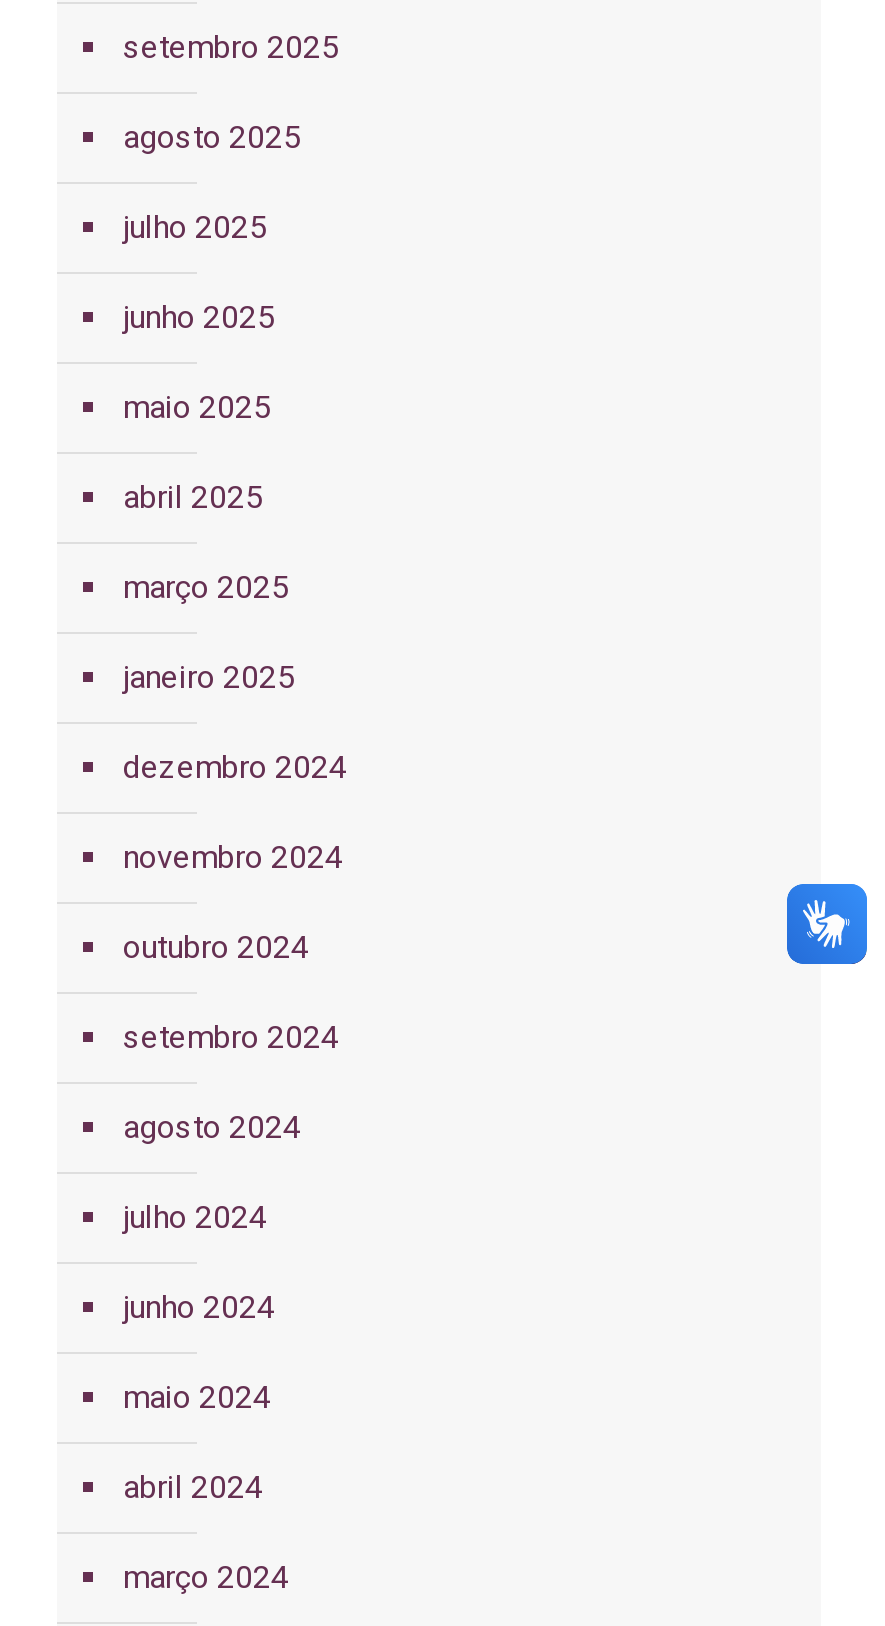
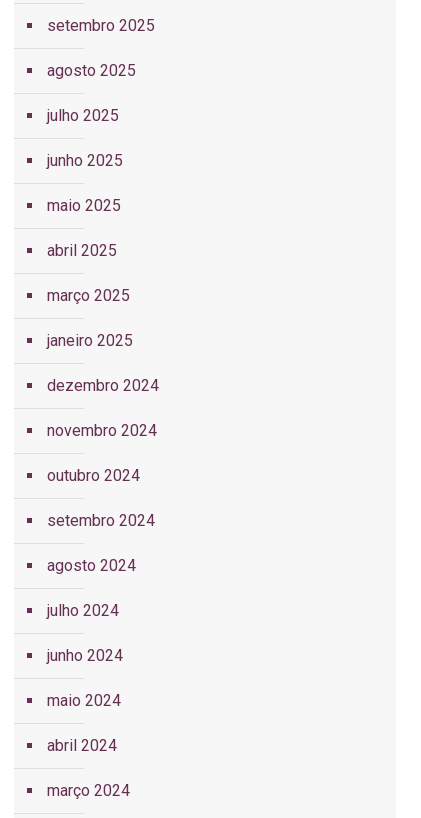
[785,882,869,968] [image] -> none

